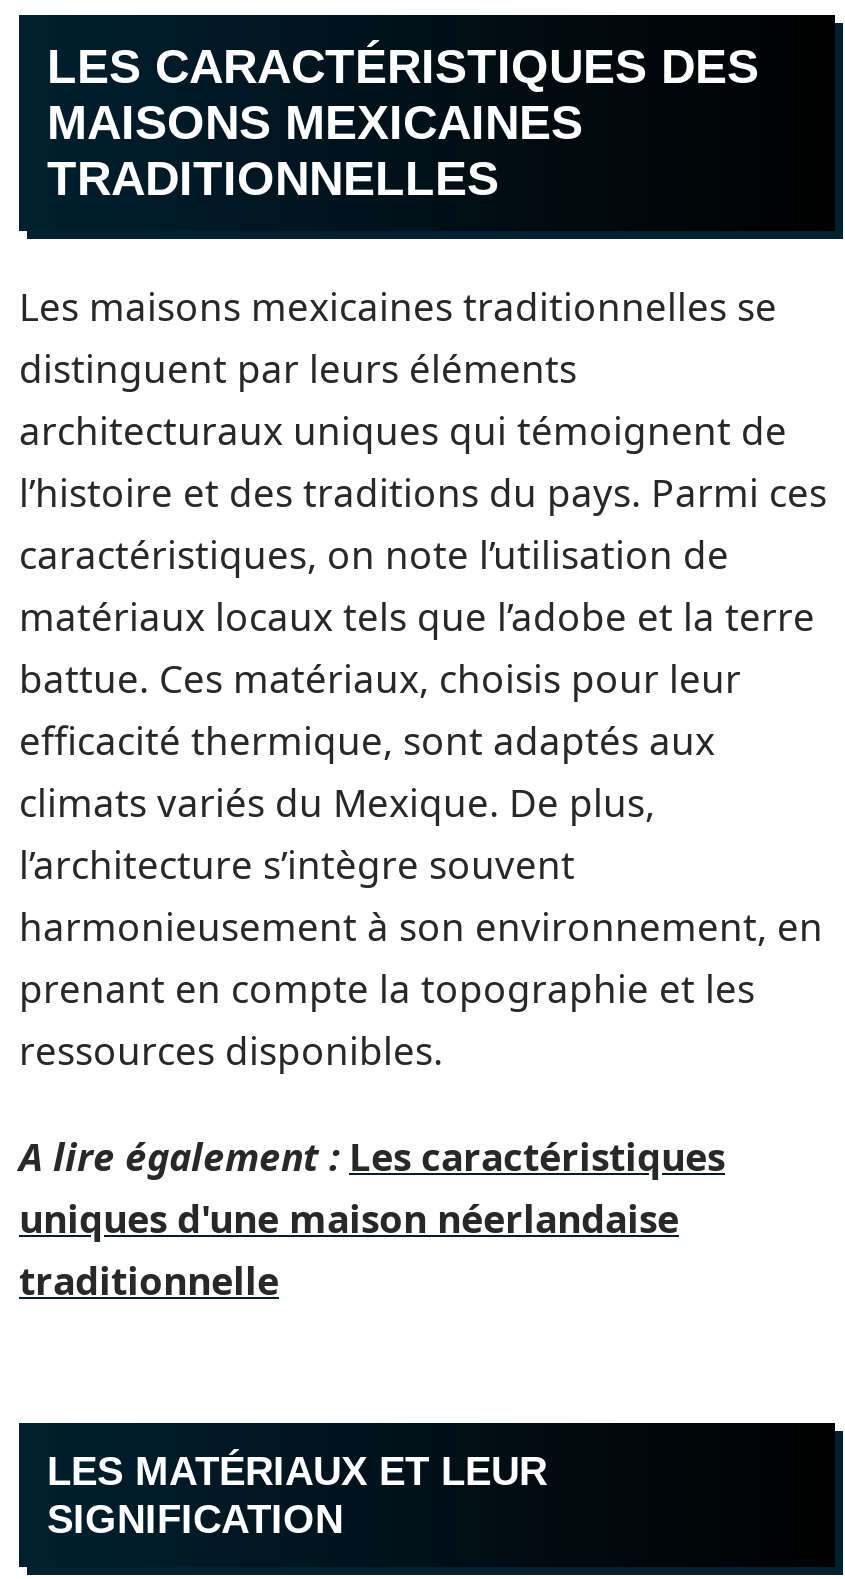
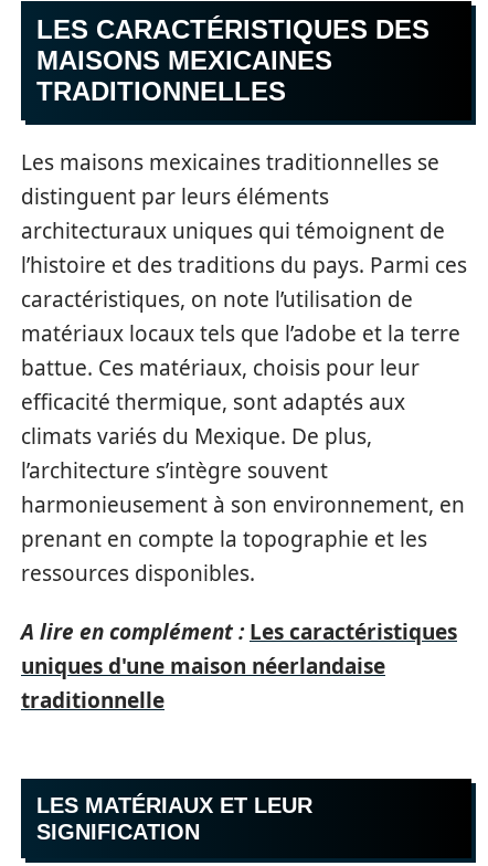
[19,1131,725,1183] A lire également : Les caractéristiques -> [21,617,457,646] A lire en complément : Les caractéristiques

